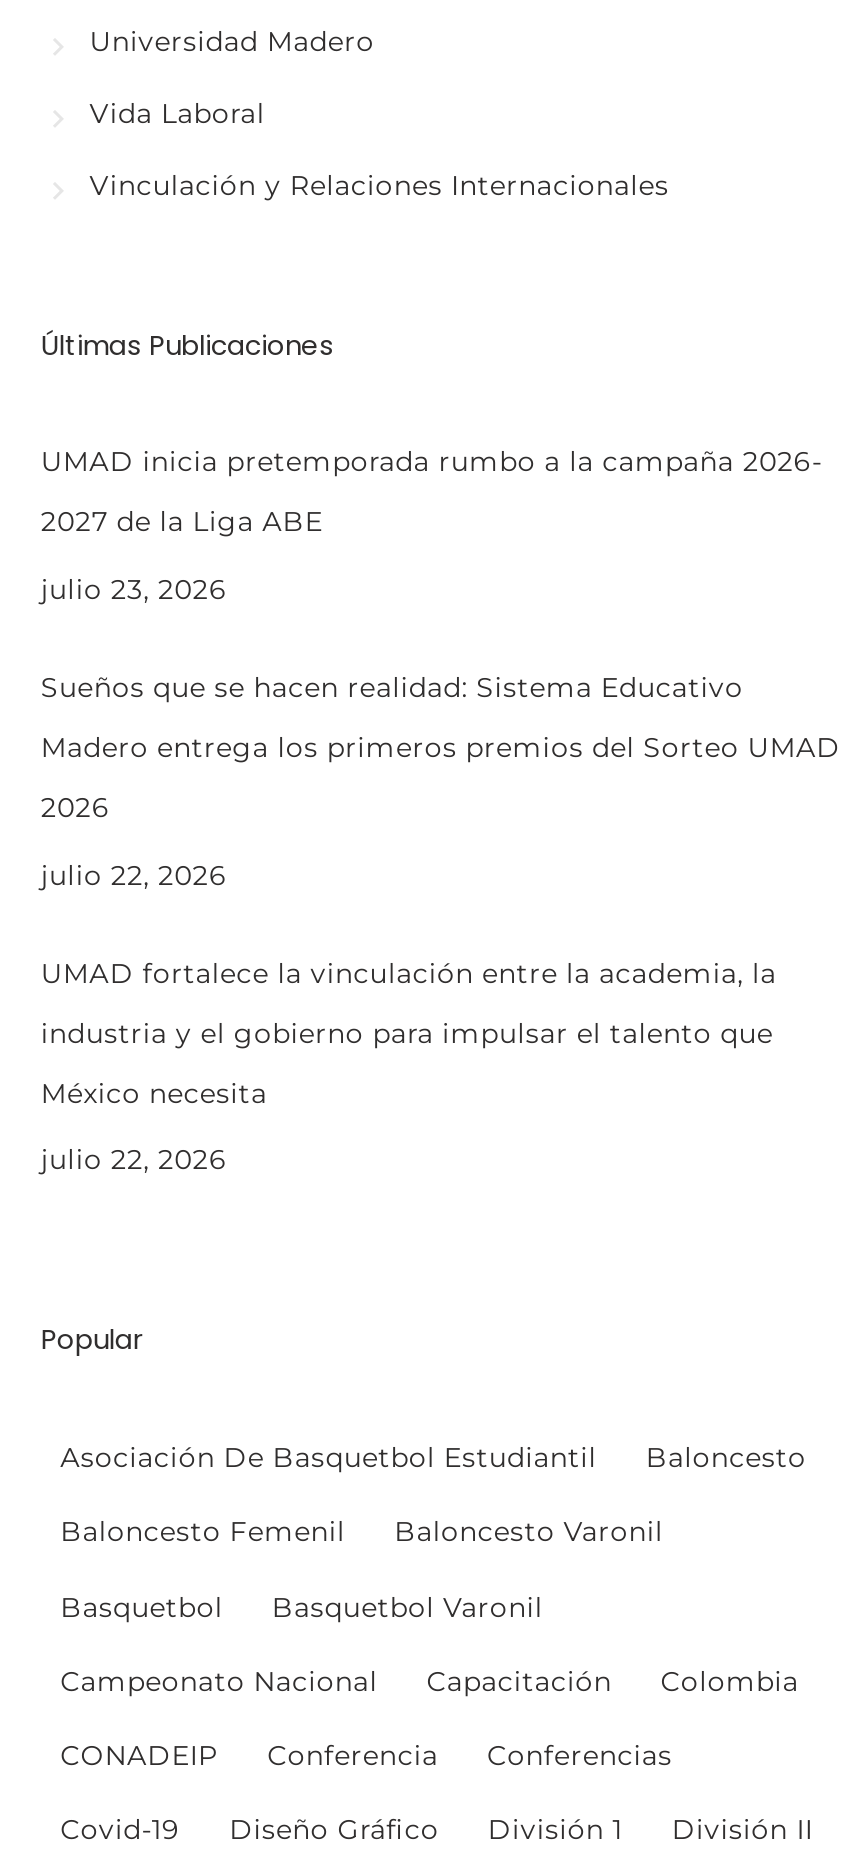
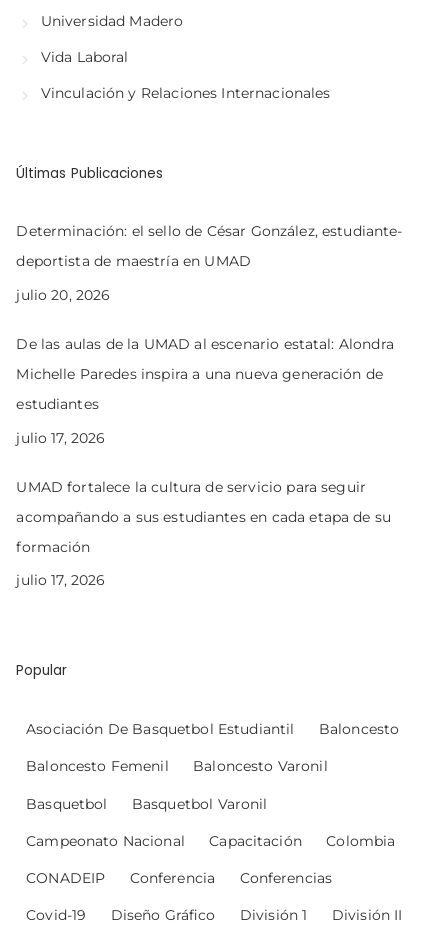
[41,446,822,478] UMAD inicia pretemporada rumbo a la campaña 2026- -> [16,223,403,239] Determinación: el sello de César González, estudiante-
[41,506,323,538] 2027 de la Liga ABE -> [16,253,251,269] deportista de maestría en UMAD
[41,573,227,605] julio 23, 2026 -> [16,287,111,303] julio 20, 2026
[41,671,743,703] Sueños que se hacen realidad: Sistema Educativo -> [16,336,394,352] De las aulas de la UMAD al escenario estatal: Alondra
[41,731,841,763] Madero entrega los primeros premios del Sorteo UMAD -> [16,366,383,382] Michelle Paredes inspira a una nueva generación de
[41,791,110,823] 2026 -> [16,396,99,412] estudiantes
[41,859,227,891] julio 22, 2026 -> [16,430,106,446] julio 17, 2026
[41,956,777,988] UMAD fortalece la vinculación entre la academia, la -> [16,479,366,495] UMAD fortalece la cultura de servicio para seguir
[41,1016,773,1048] industria y el gobierno para impulsar el talento que -> [16,509,391,525] acompañando a sus estudiantes en cada etapa de su
[41,1076,267,1108] México necesita -> [16,539,91,555] formación
[41,1144,227,1176] julio 22, 2026 -> [16,572,106,588] julio 17, 2026

